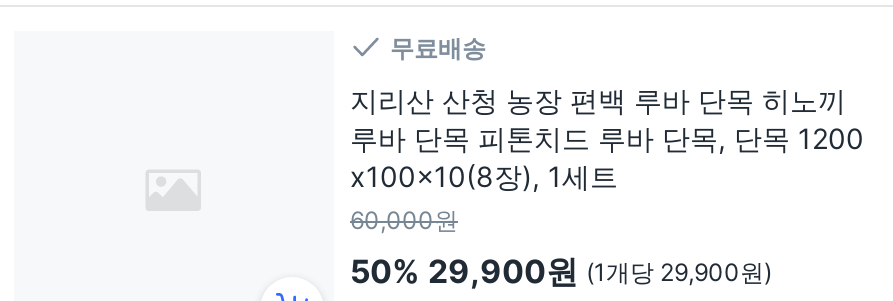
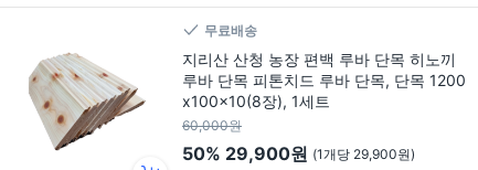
none -> [28,52,146,151] [image]

